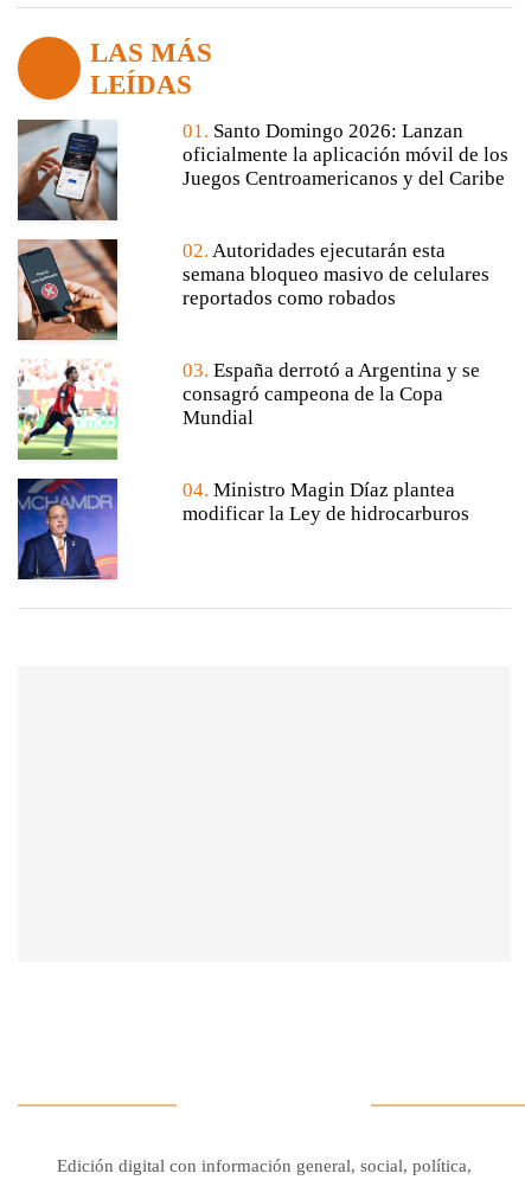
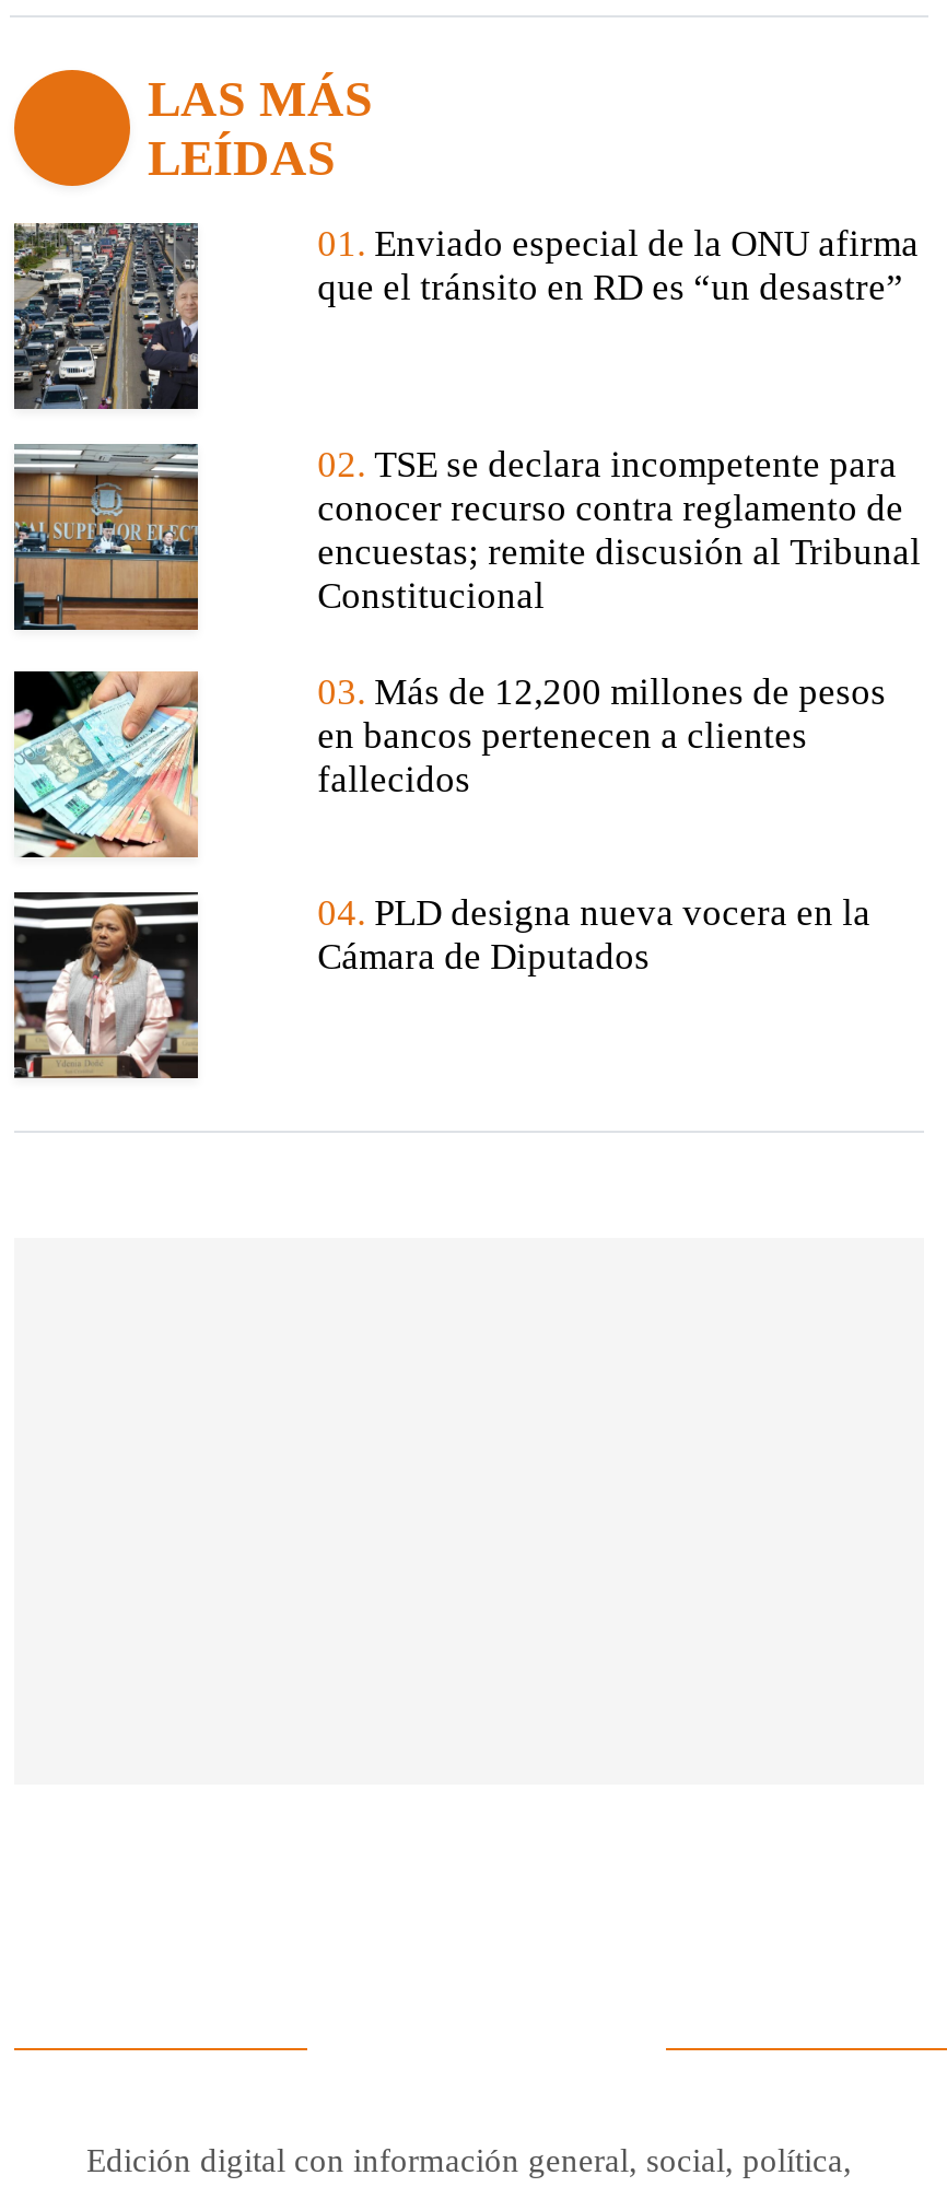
[18,120,117,222] [image] -> [12,221,200,411] [image]
[182,120,508,190] 01. Santo Domingo 2026: Lanzan | oficialmente la aplicación móvil de los | Juegos Centroamericanos y del Caribe -> [318,224,919,309] 01. Enviado especial de la ONU afirma | que el tránsito en RD es “un desastre”
[17,238,119,341] [image] -> [12,442,200,632] [image]
[182,240,489,310] 02. Autoridades ejecutarán esta | semana bloqueo masivo de celulares | reportados como robados -> [318,445,921,617] 02. TSE se declara incompetente para | conocer recurso contra reglamento de | encuestas; remite discusión al Tribunal | Constitucional
[17,360,117,461] [image] -> [12,669,200,859] [image]
[182,359,480,429] 03. España derrotó a Argentina y se | consagró campeona de la Copa | Mundial -> [318,672,886,801] 03. Más de 12,200 millones de pesos | en bancos pertenecen a clientes | fallecidos
[17,479,119,581] [image] -> [12,892,200,1080] [image]
[182,479,469,525] 04. Ministro Magin Díaz plantea | modificar la Ley de hidrocarburos -> [318,893,871,978] 04. PLD designa nueva vocera en la | Cámara de Diputados

